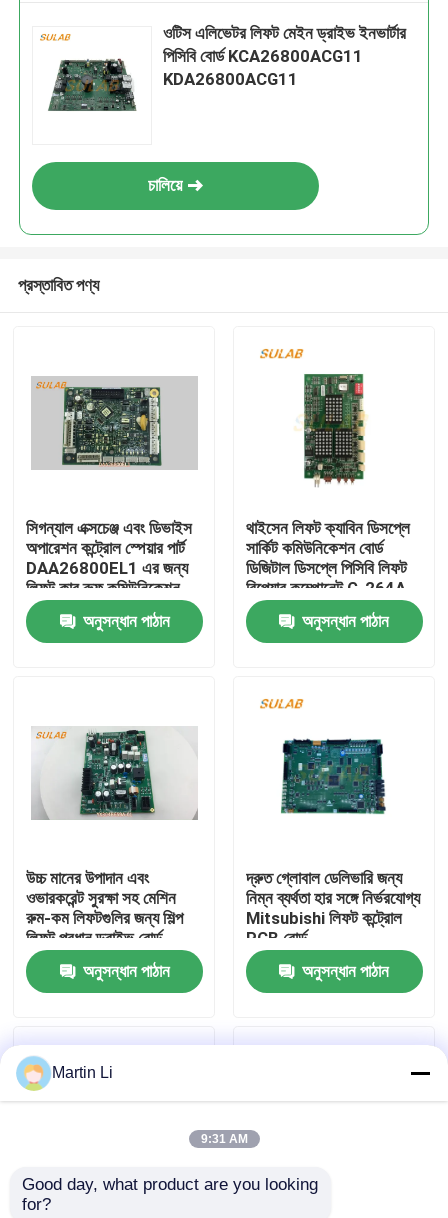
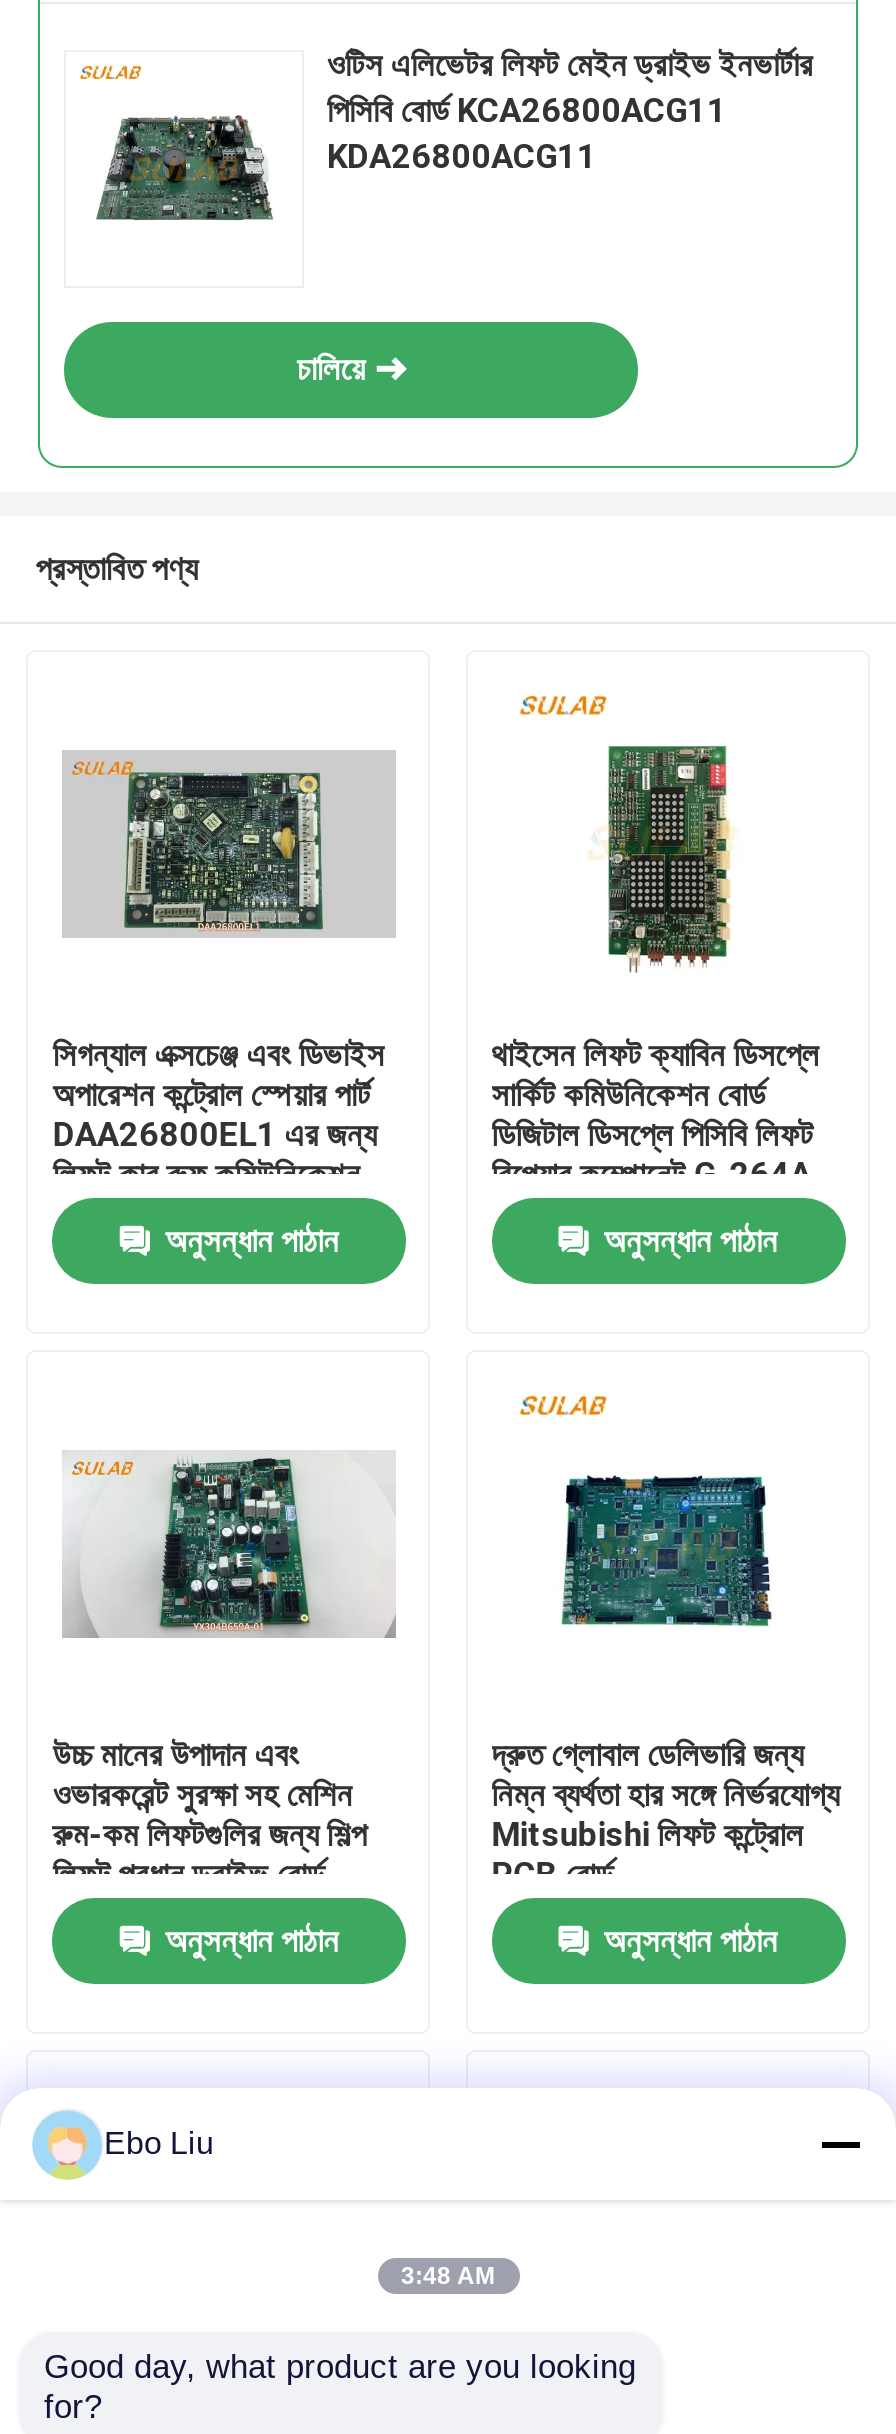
[52,1064,113,1081] Martin Li -> [104,2126,214,2160] Ebo Liu
[200,1132,247,1146] 9:31 AM -> [401,2262,495,2290] 3:48 AM

